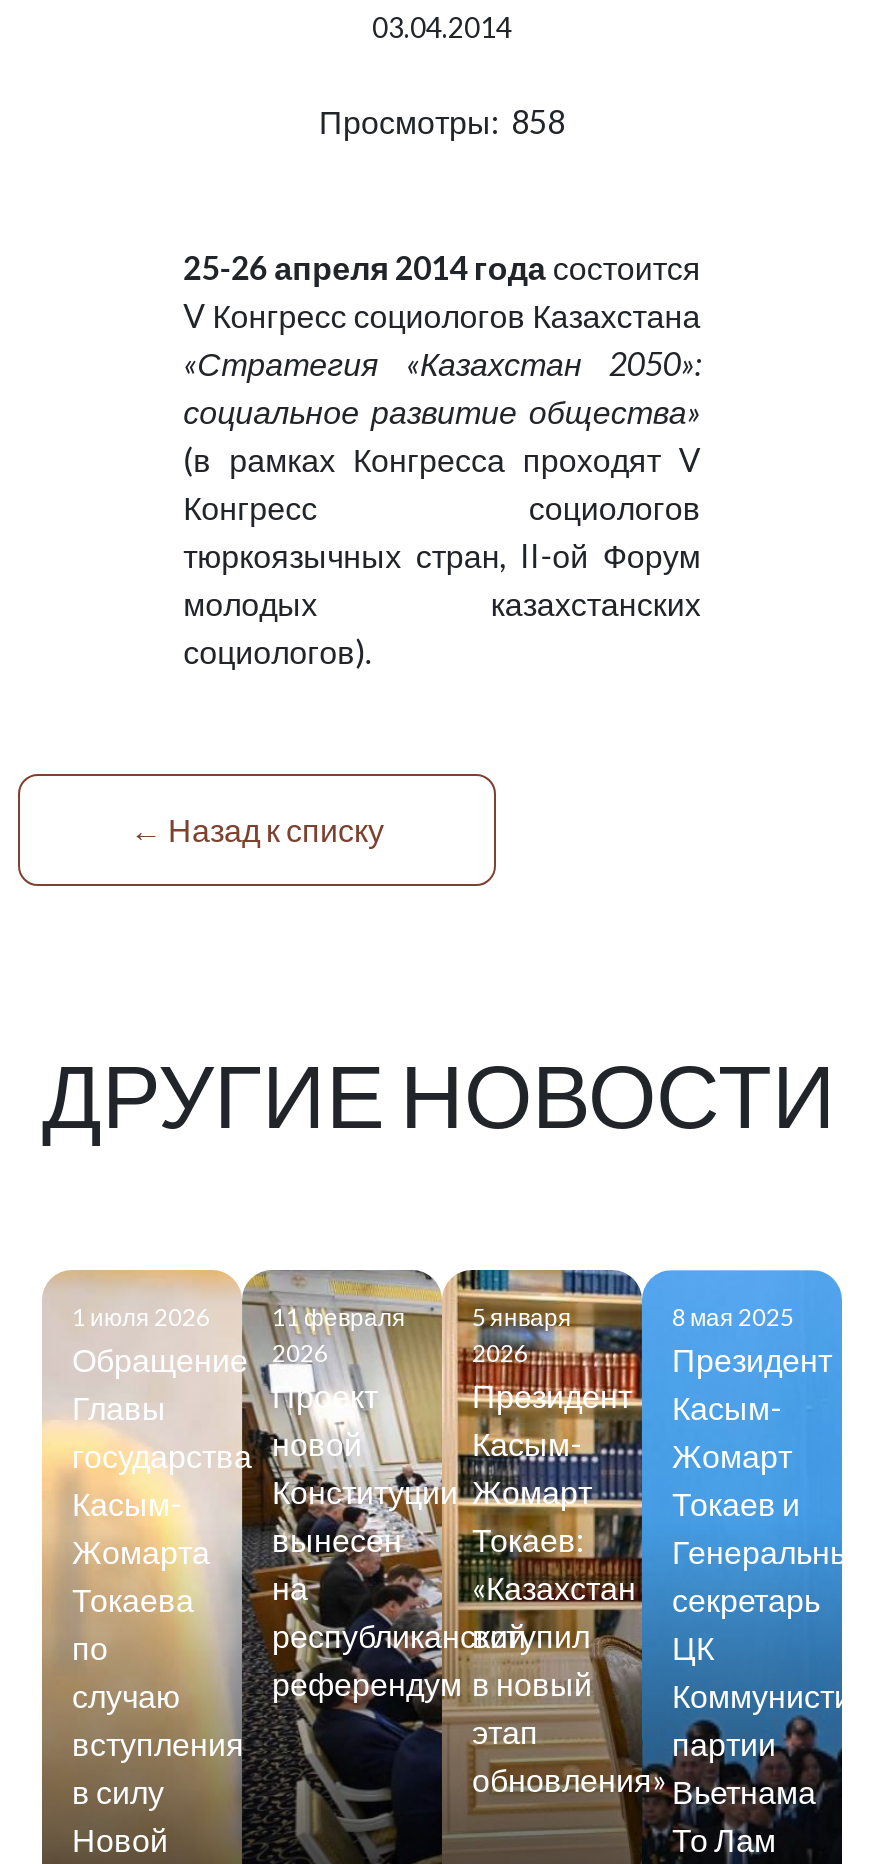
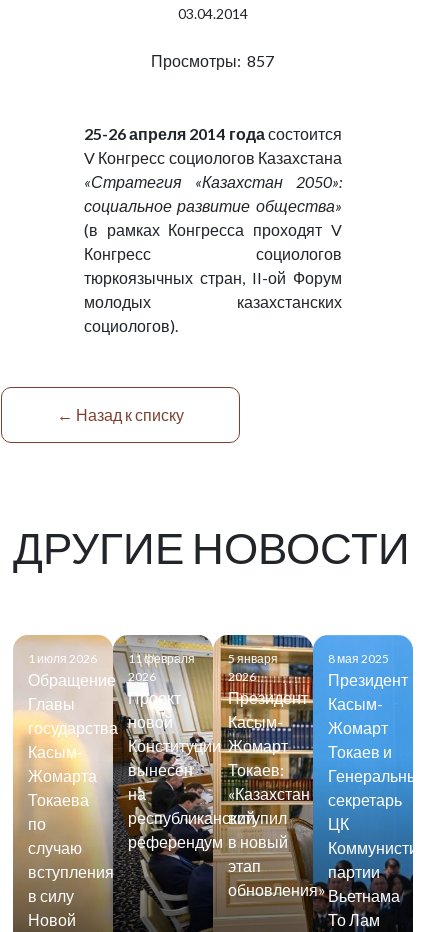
[319,102,565,140] Просмотры: 858 -> [151,51,274,70] Просмотры: 857

